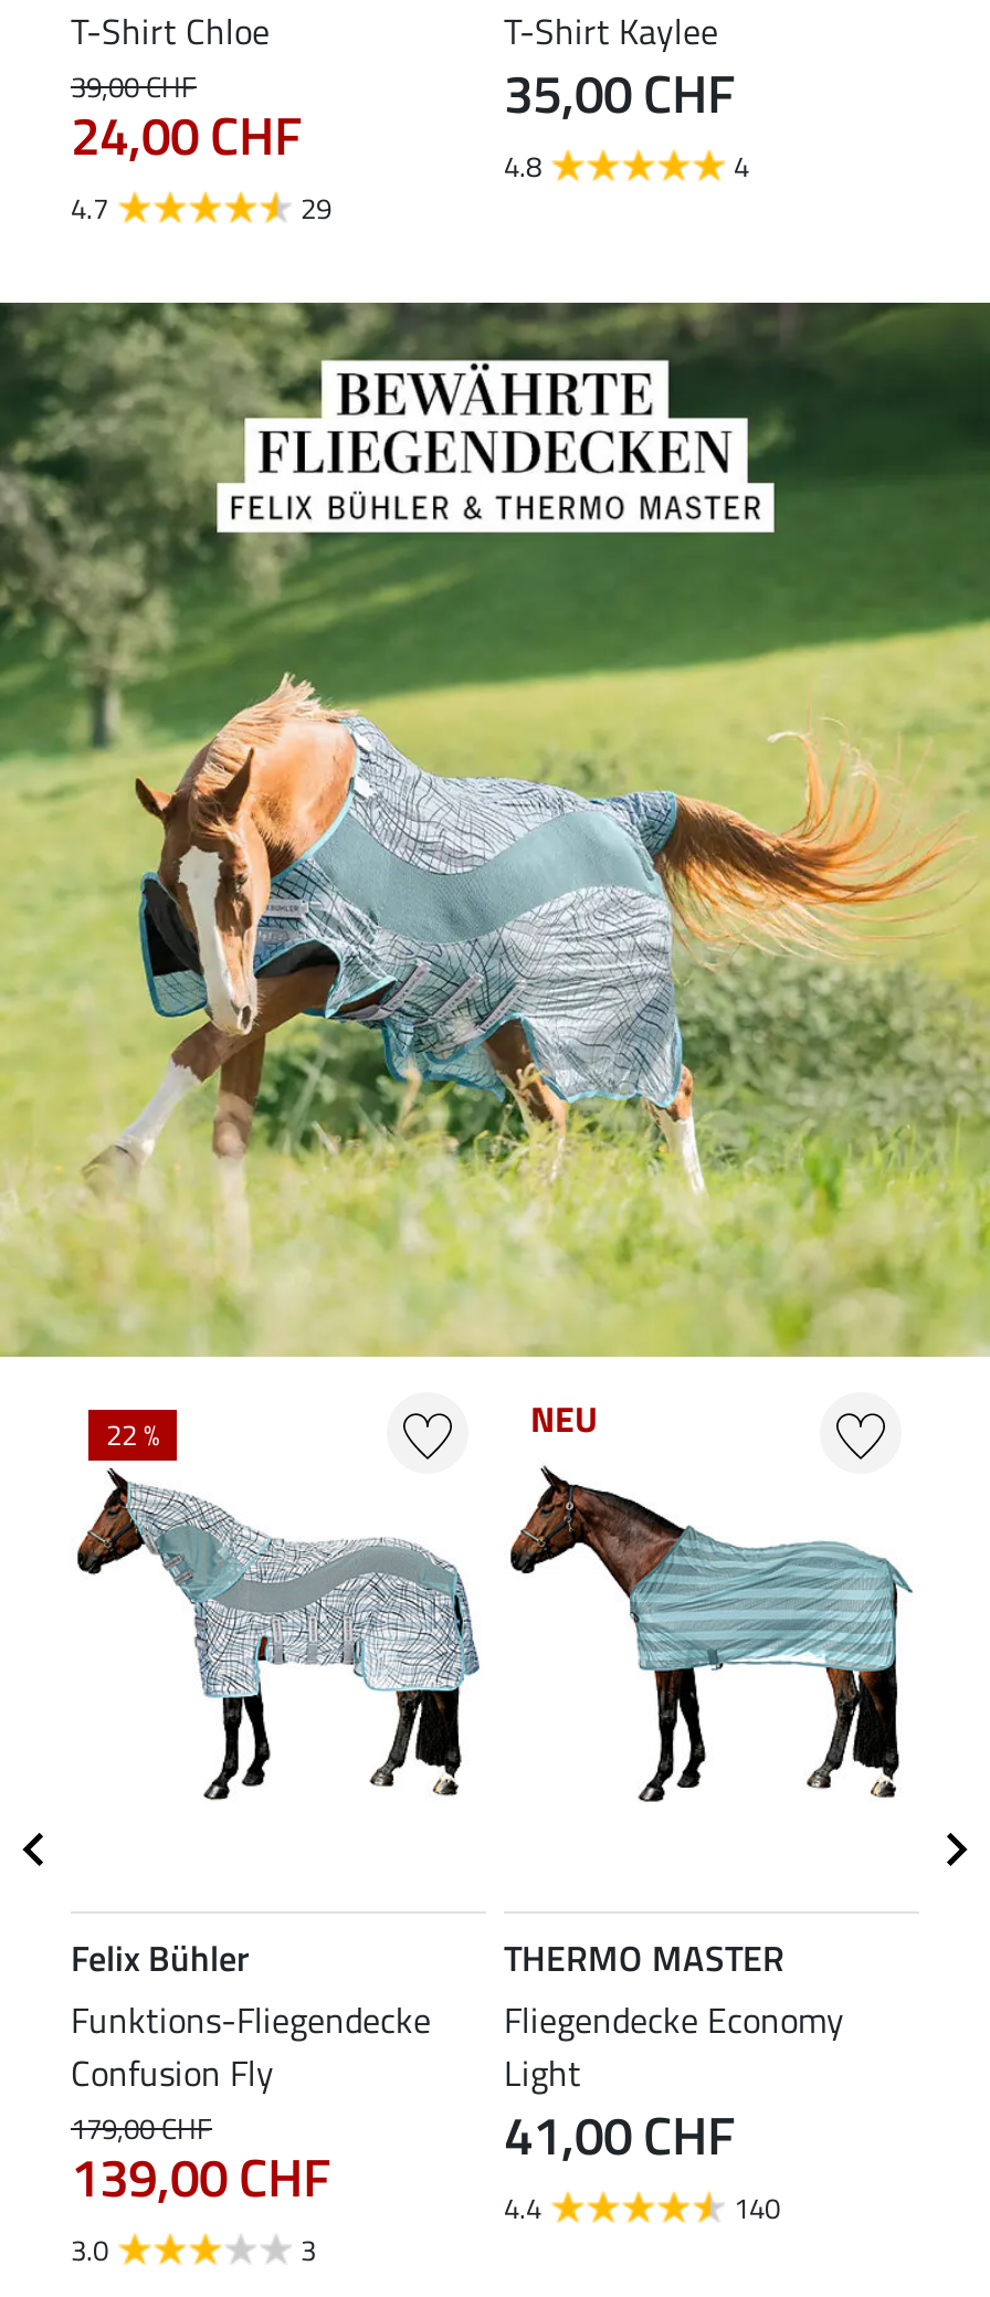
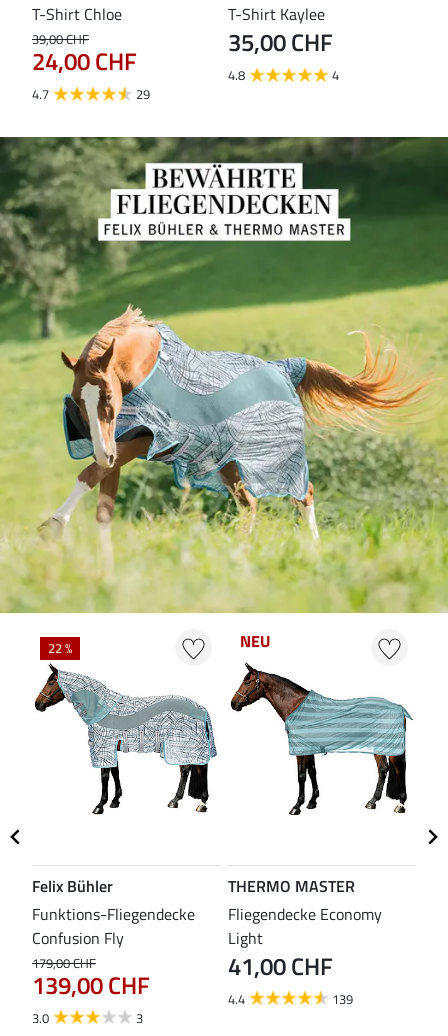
[734,2185,780,2229] 140 -> [332,989,353,1009] 139

